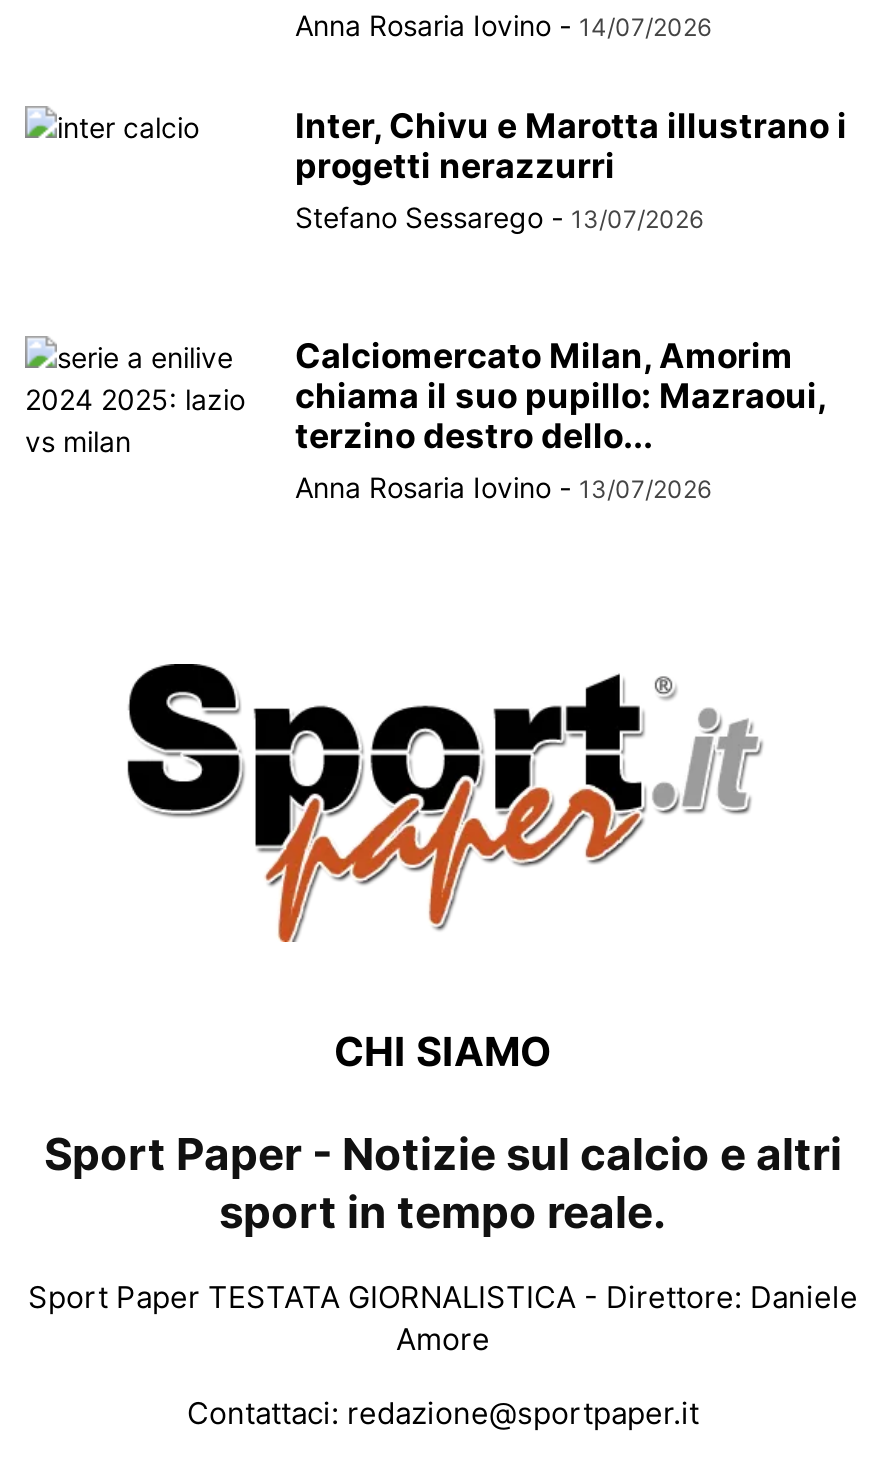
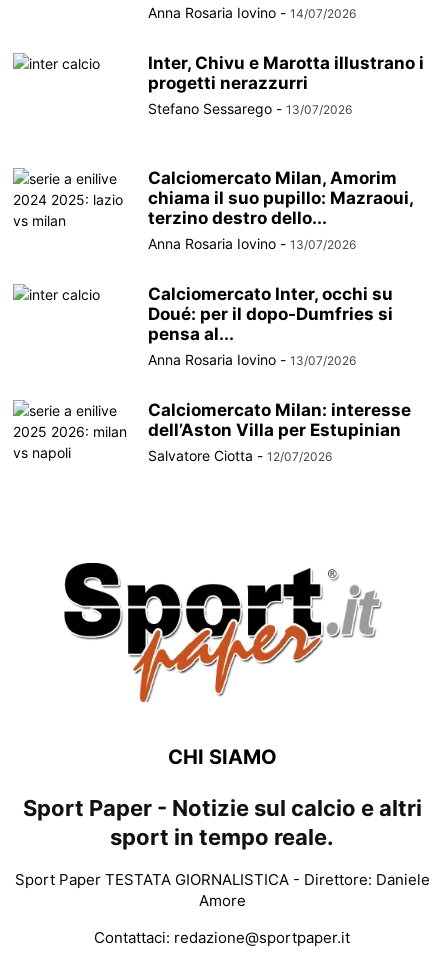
none -> [148,284,411,464] Calciomercato Inter, occhi su | Doué: per il dopo-Dumfries si | pensa al... | Anna Rosaria Iovino - 13/07/2026 | Calciomercato Milan: interesse | dell’Aston Villa per Estupinian | Salvatore Ciotta - 12/07/2026

